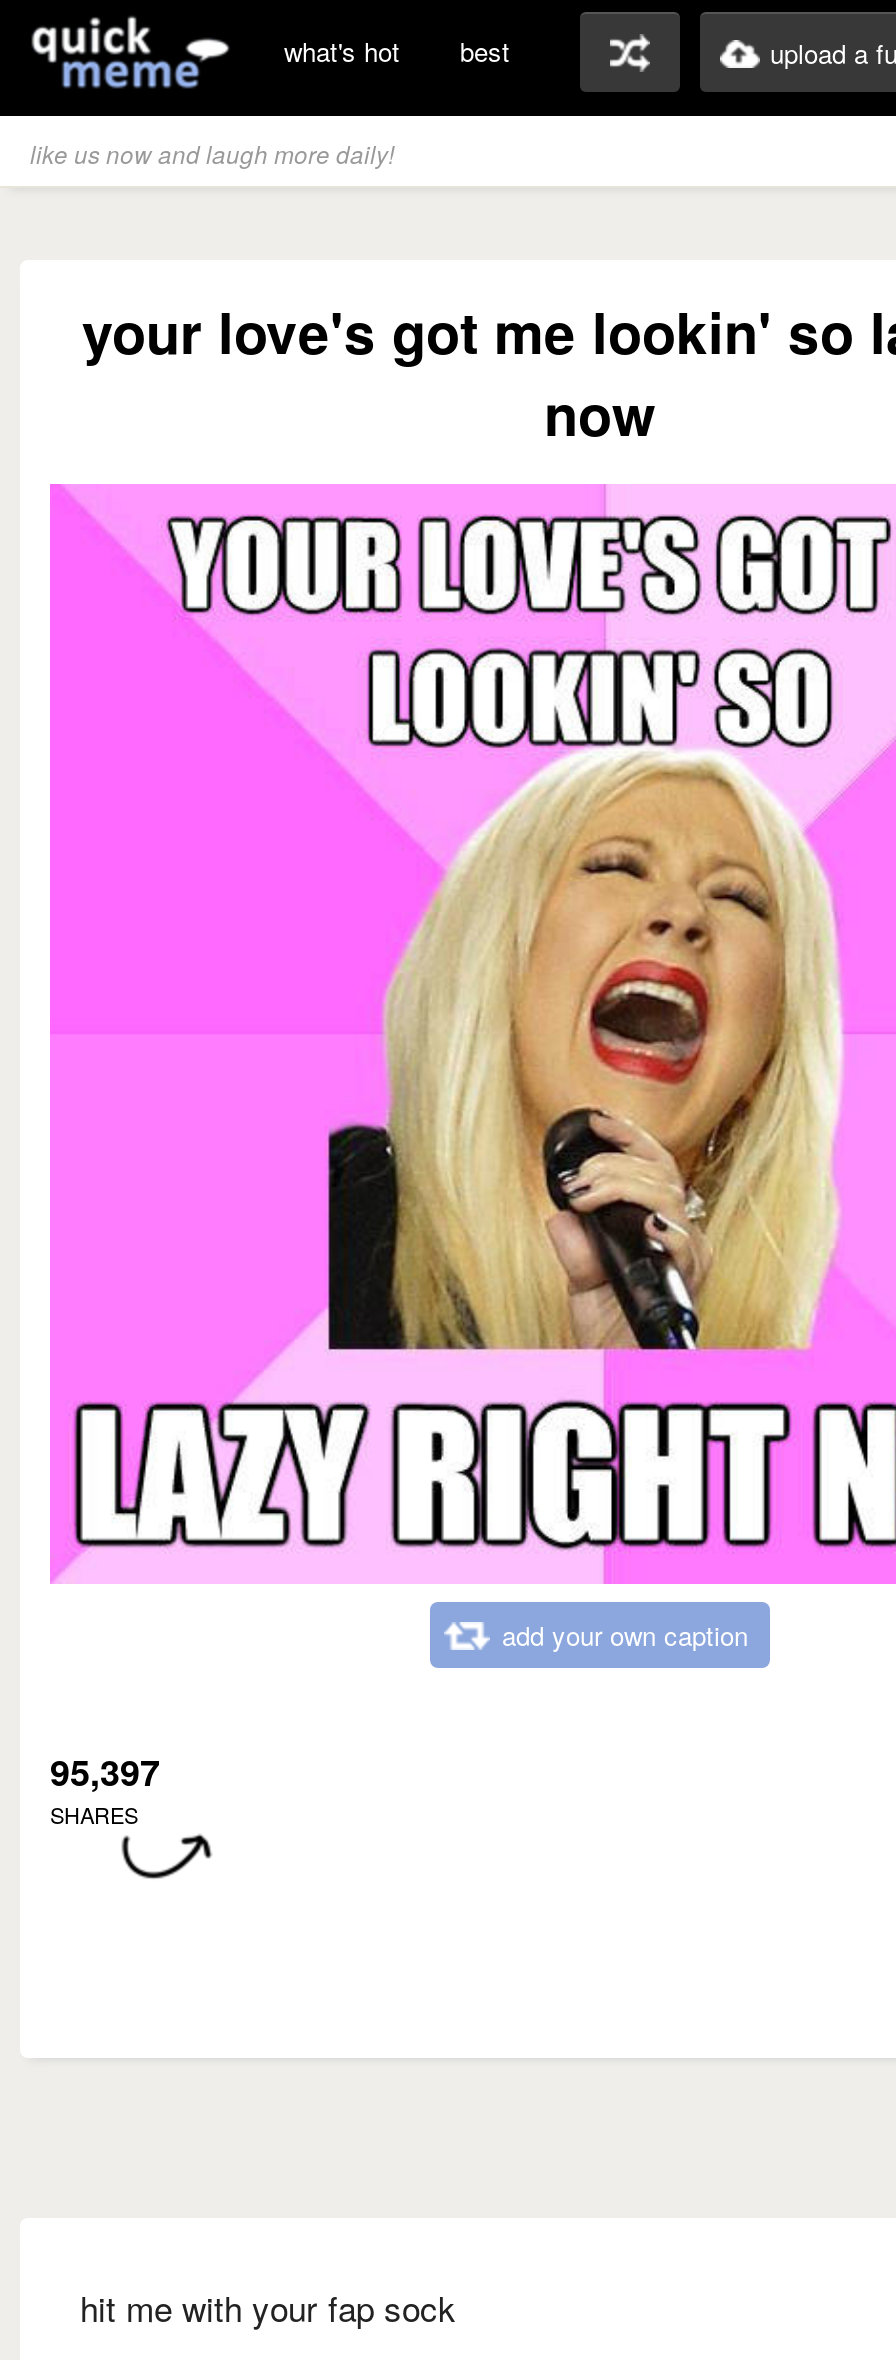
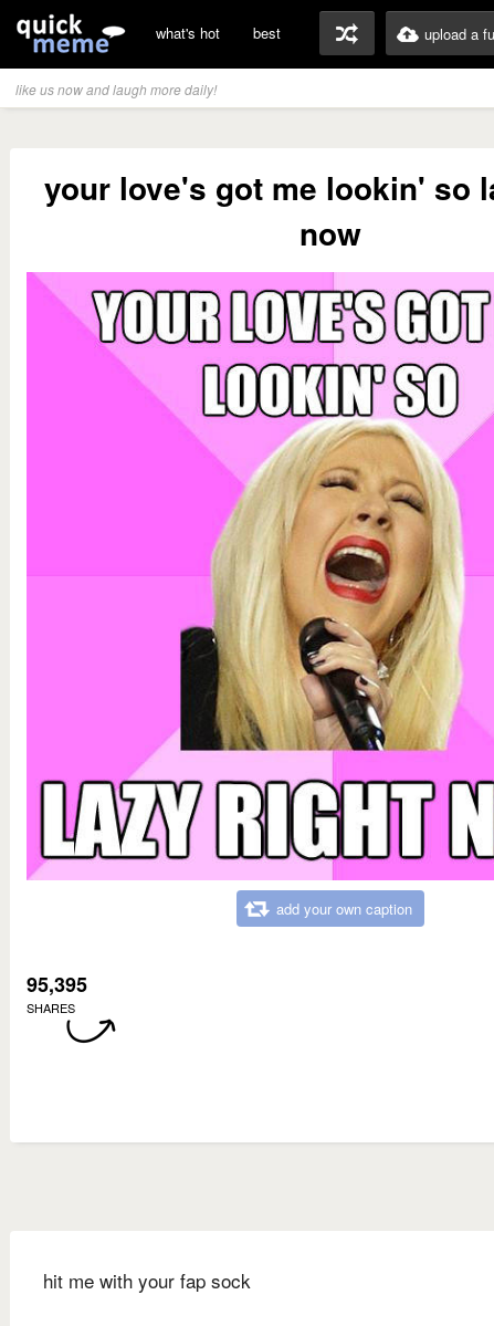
[50,1746,160,1798] 95,397 -> [27,970,87,999] 95,395

